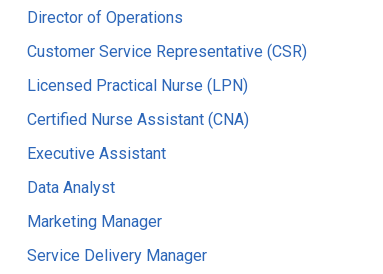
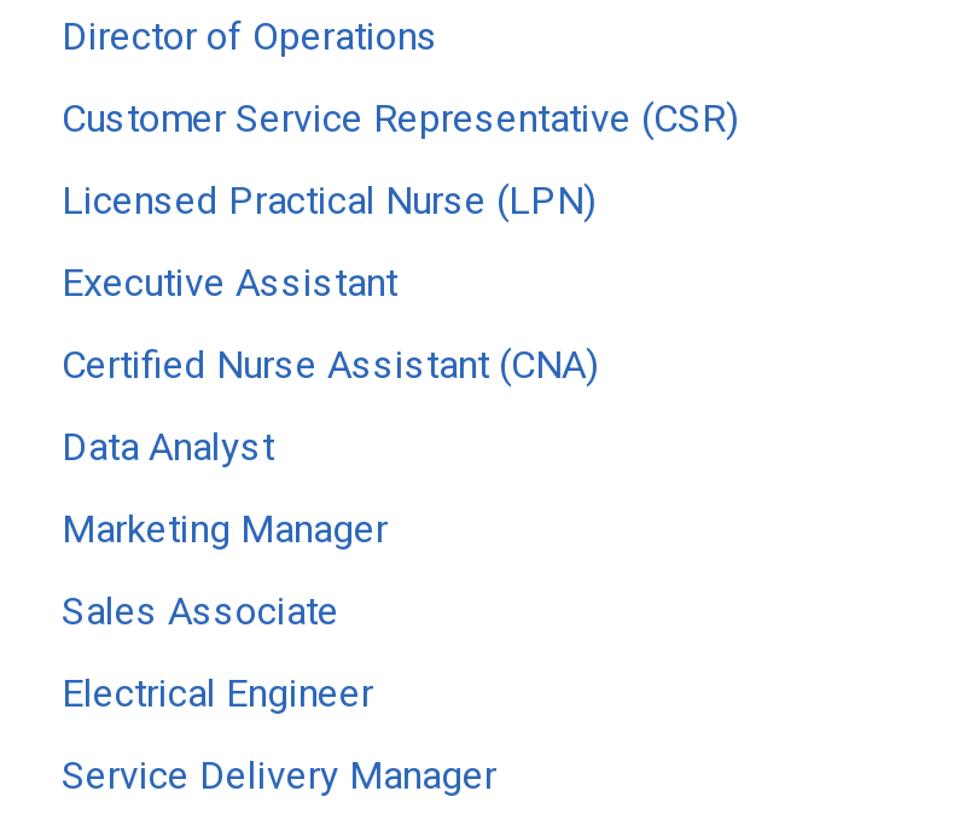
moved [27,144,166,163] -> [62,261,397,307]: Executive Assistant
none -> [62,589,373,717] Sales Associate | Electrical Engineer

